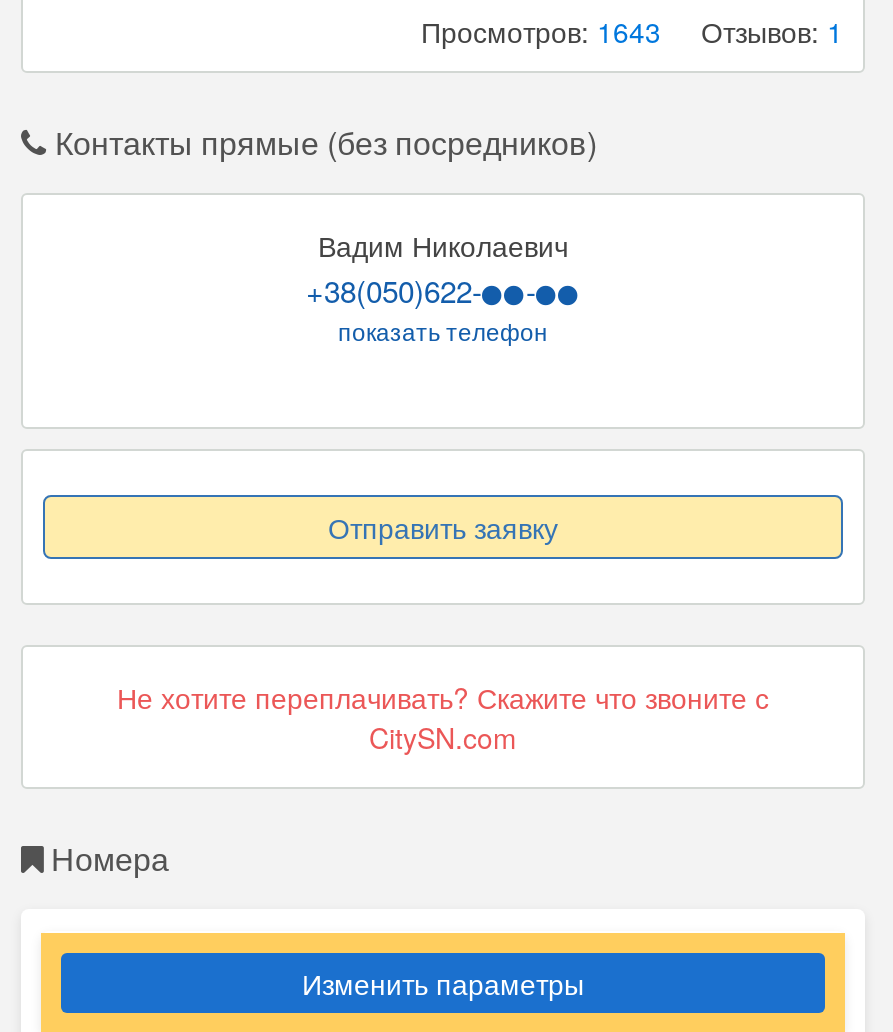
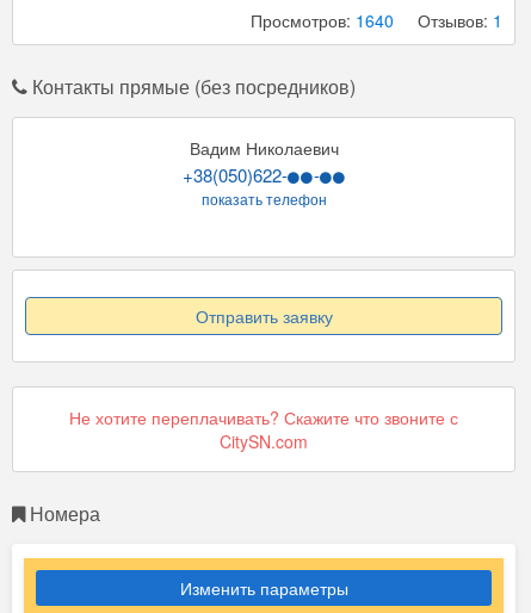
[421,12,843,52] Просмотров: 1643 Отзывов: 1 -> [251,9,502,33] Просмотров: 1640 Отзывов: 1

